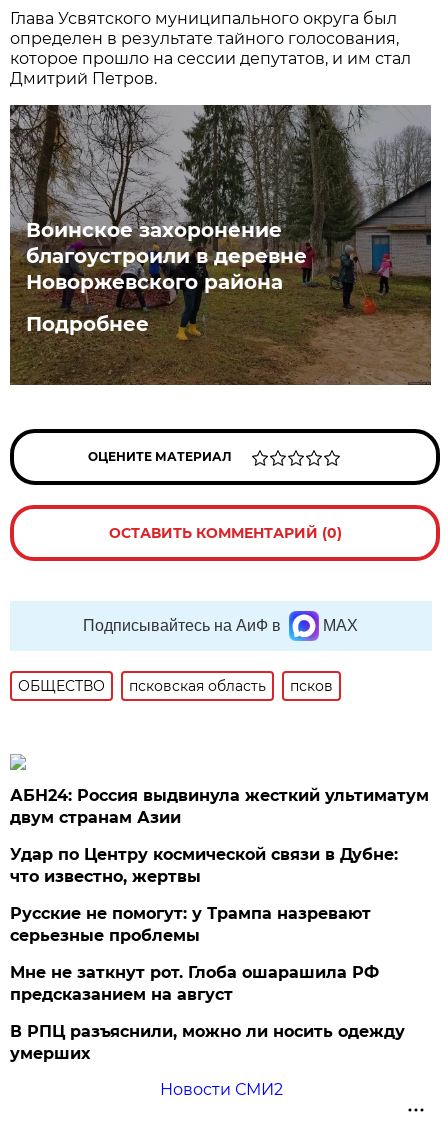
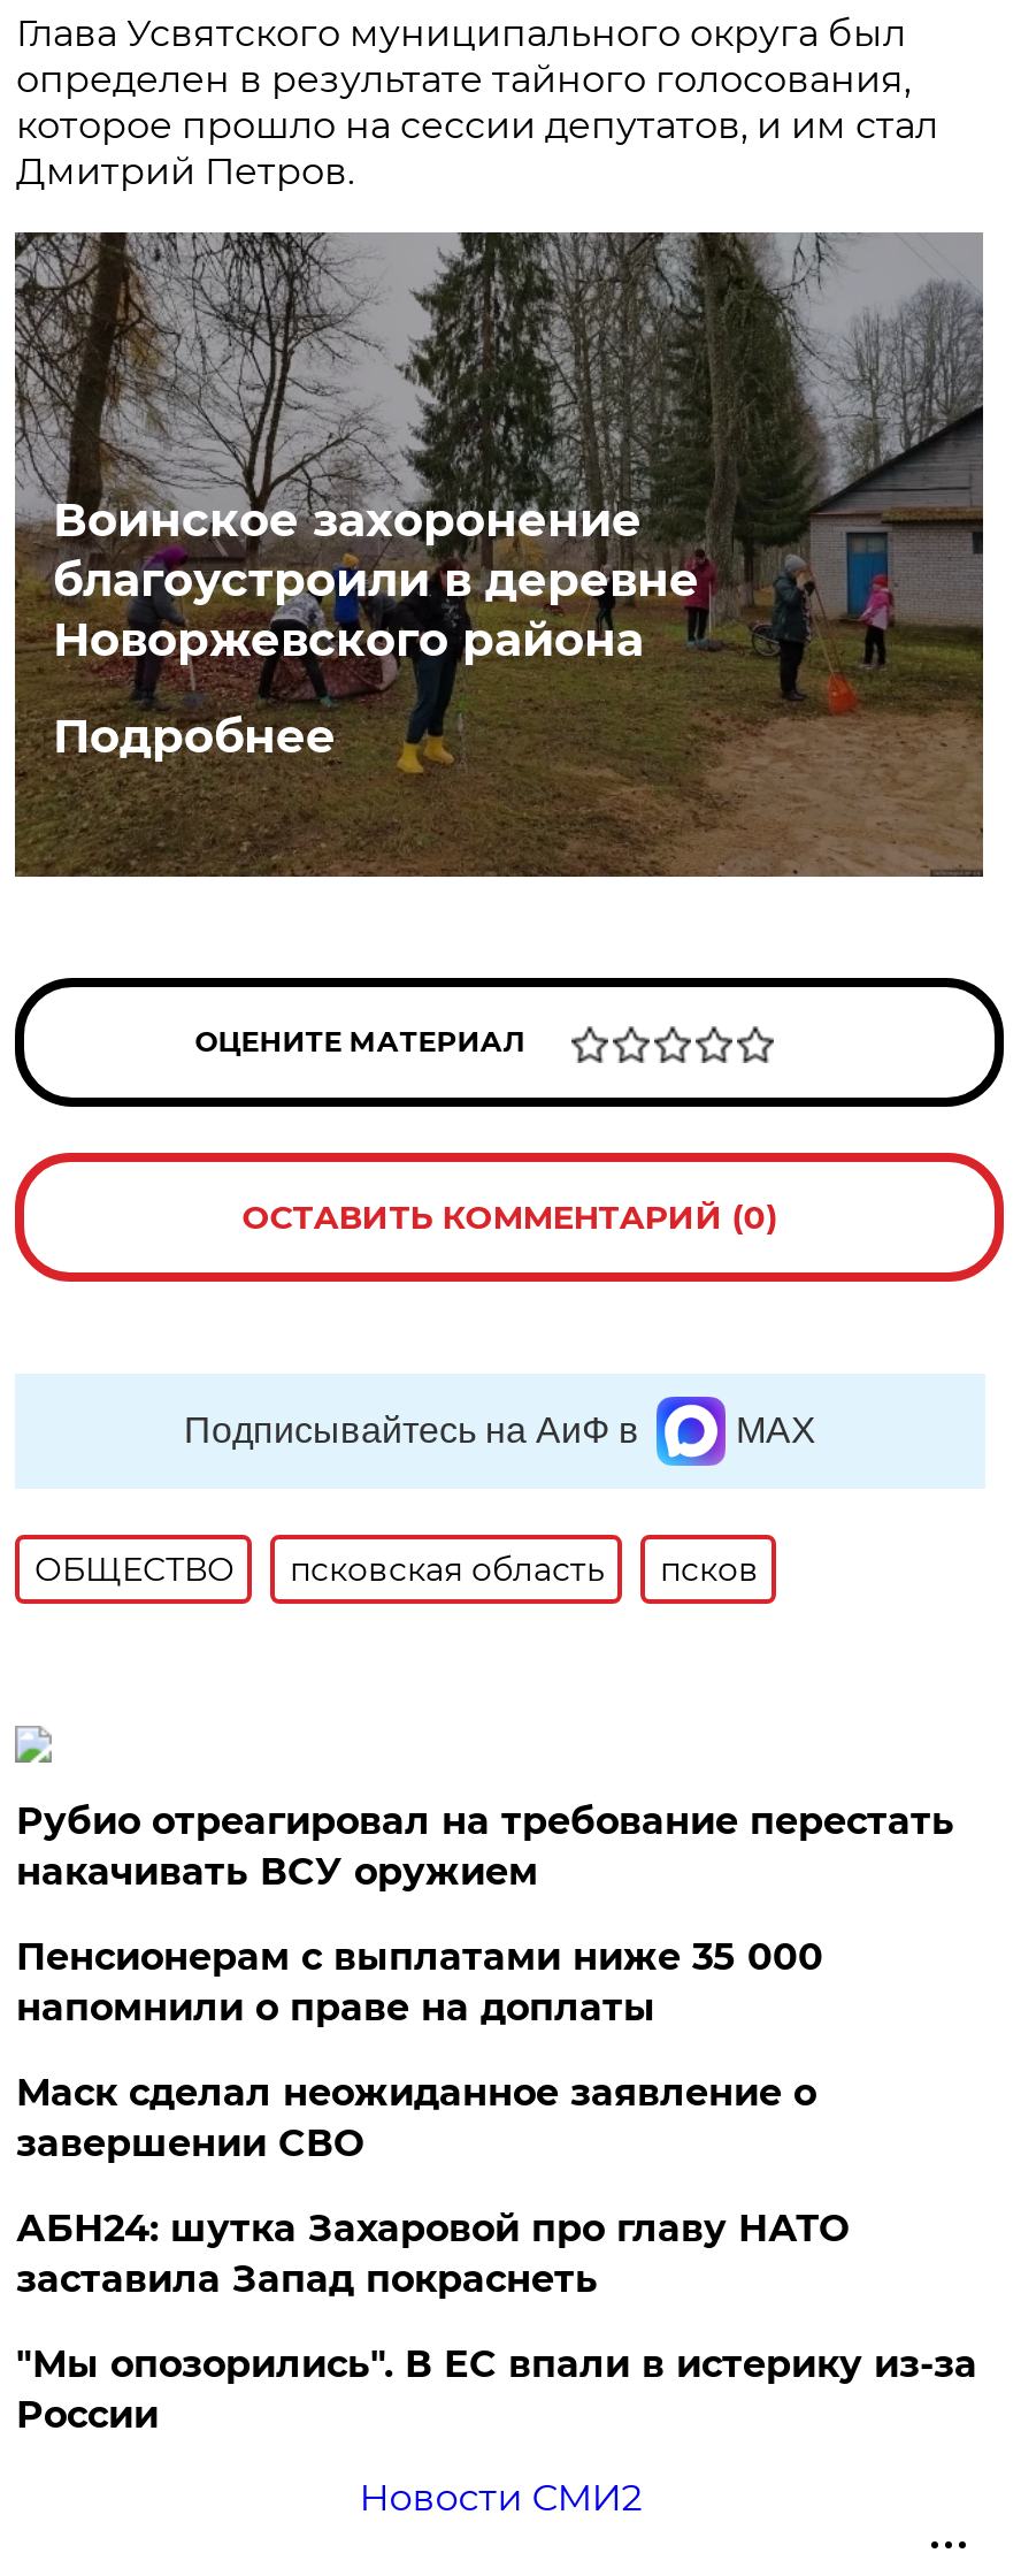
[10,786,429,827] АБН24: Россия выдвинула жесткий ультиматум | двум странам Азии -> [16,1799,954,1894] Рубио отреагировал на требование перестать | накачивать ВСУ оружием
[10,845,398,886] Удар по Центру космической связи в Дубне: | что известно, жертвы -> [16,1935,823,2030] Пенсионерам с выплатами ниже 35 000 | напомнили о праве на доплаты
[10,904,371,945] Русские не помогут: у Трампа назревают | серьезные проблемы -> [16,2071,816,2165] Маск сделал неожиданное заявление о | завершении СВО
[10,963,379,1004] Мне не заткнут рот. Глоба ошарашила РФ | предсказанием на август -> [16,2207,848,2301] АБН24: шутка Захаровой про главу НАТО | заставила Запад покраснеть
[10,1022,405,1063] В РПЦ разъяснили, можно ли носить одежду | умерших -> [16,2342,977,2437] "Мы опозорились". В ЕС впали в истерику из-за | России

